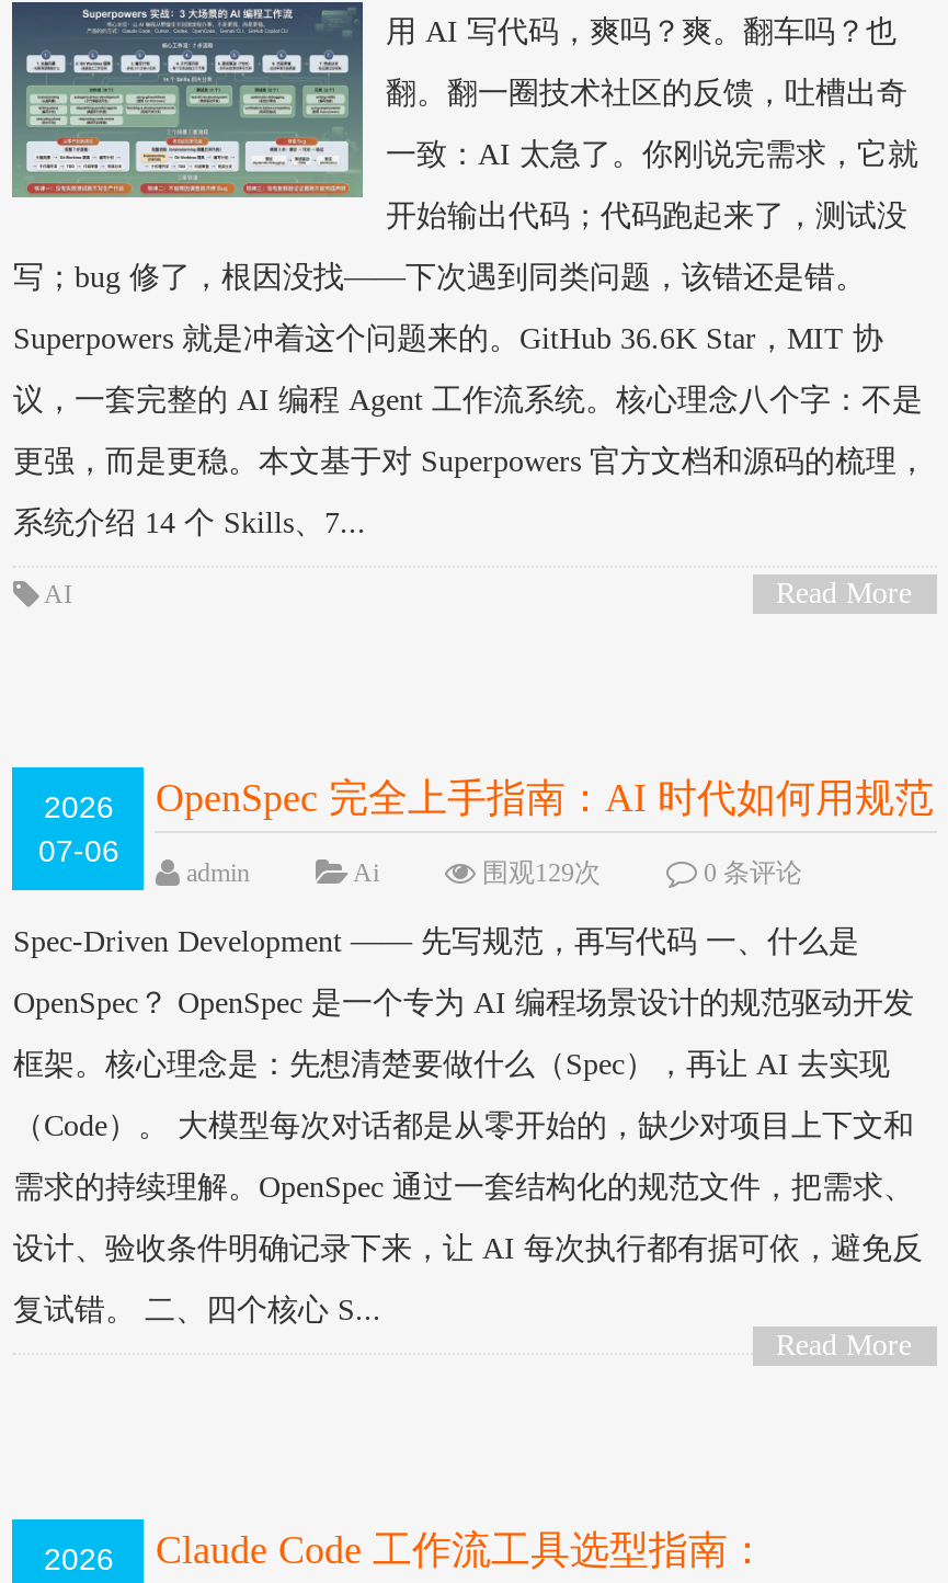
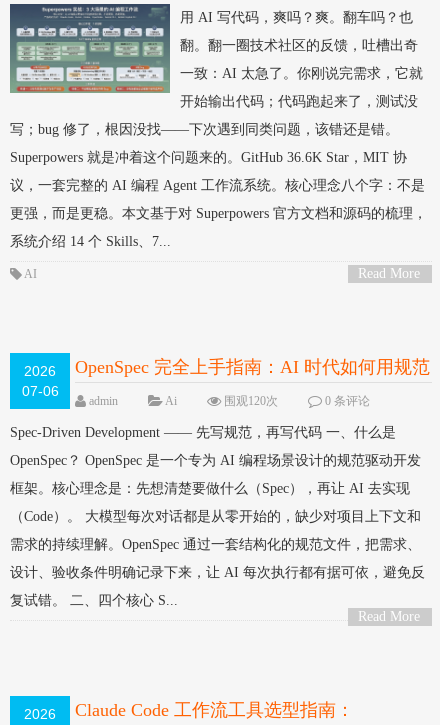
[475,857,600,888] 围观129次 -> [221,394,278,408] 围观120次

